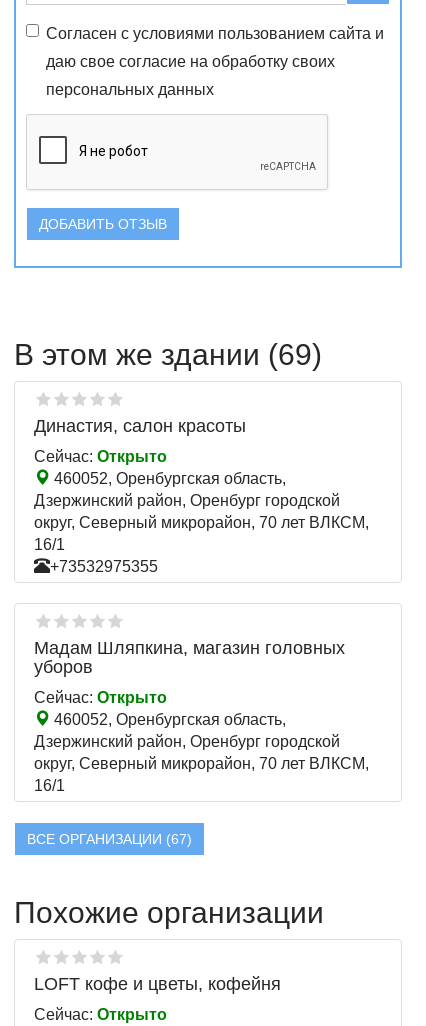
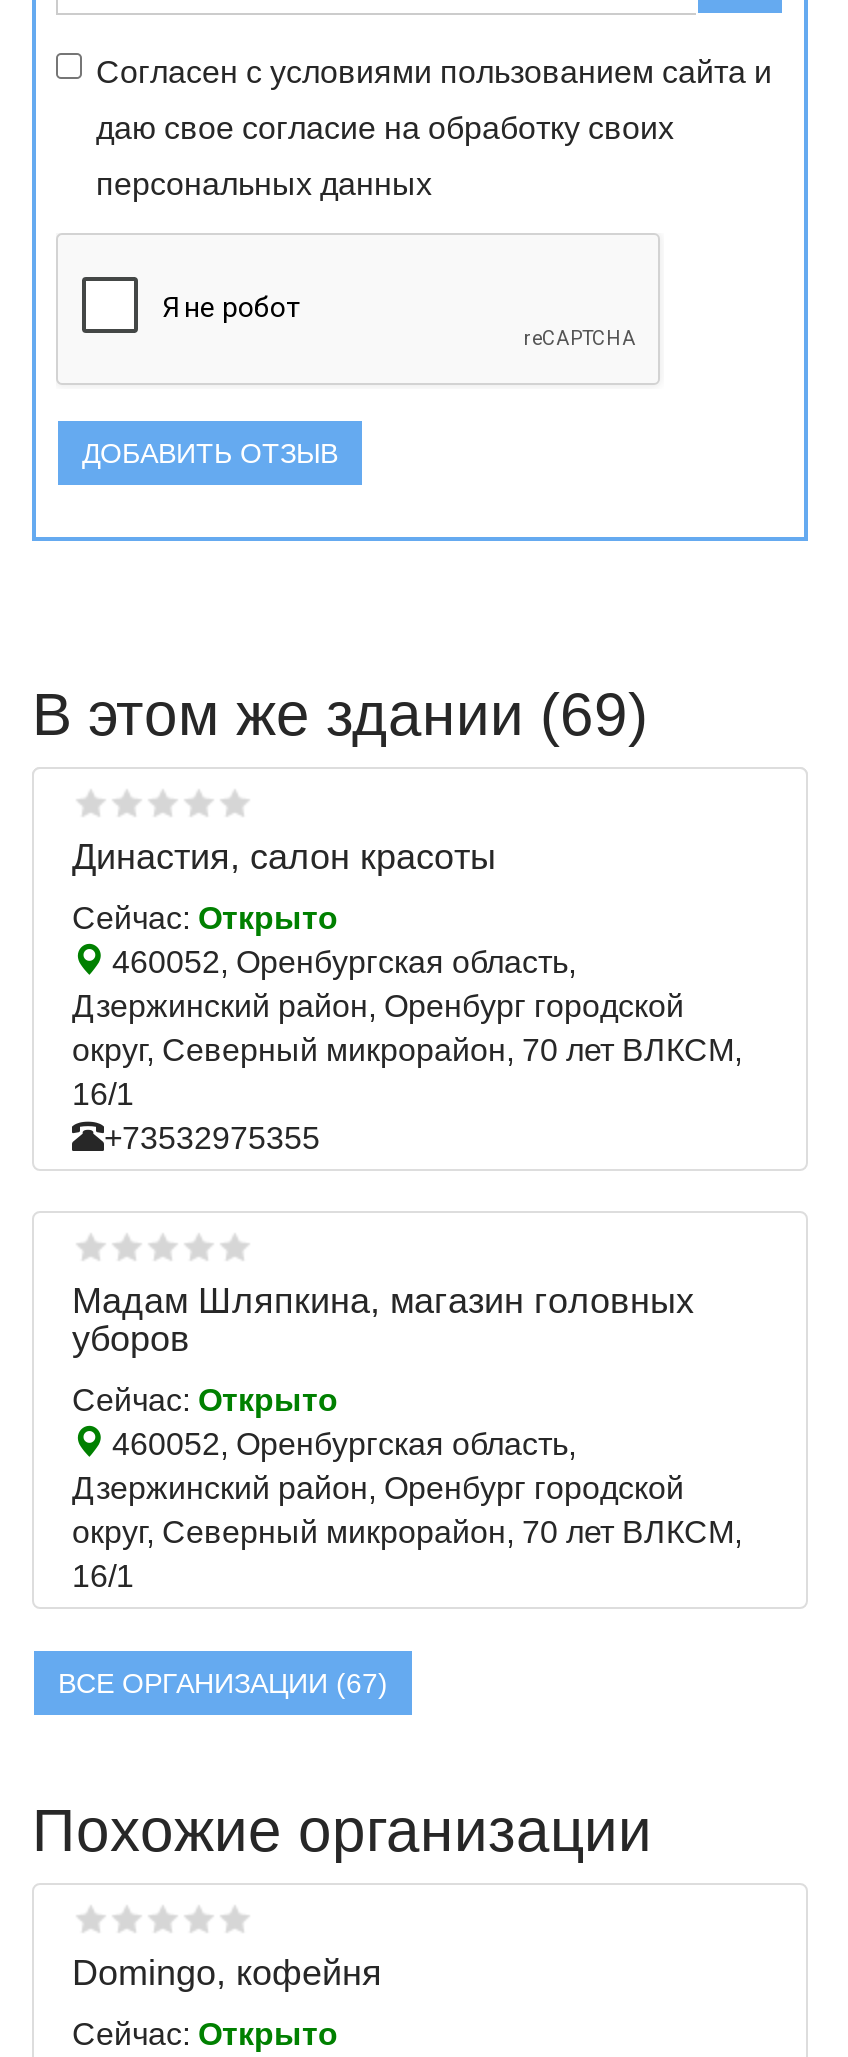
[34,973,281,993] LOFT кофе и цветы, кофейня -> [72,1952,382,1992] Domingo, кофейня

